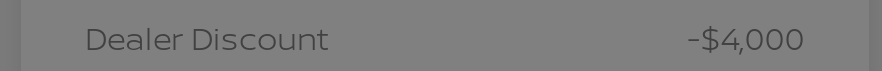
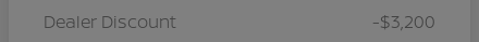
[687,15,805,59] -$4,000 -> [372,9,435,33] -$3,200

